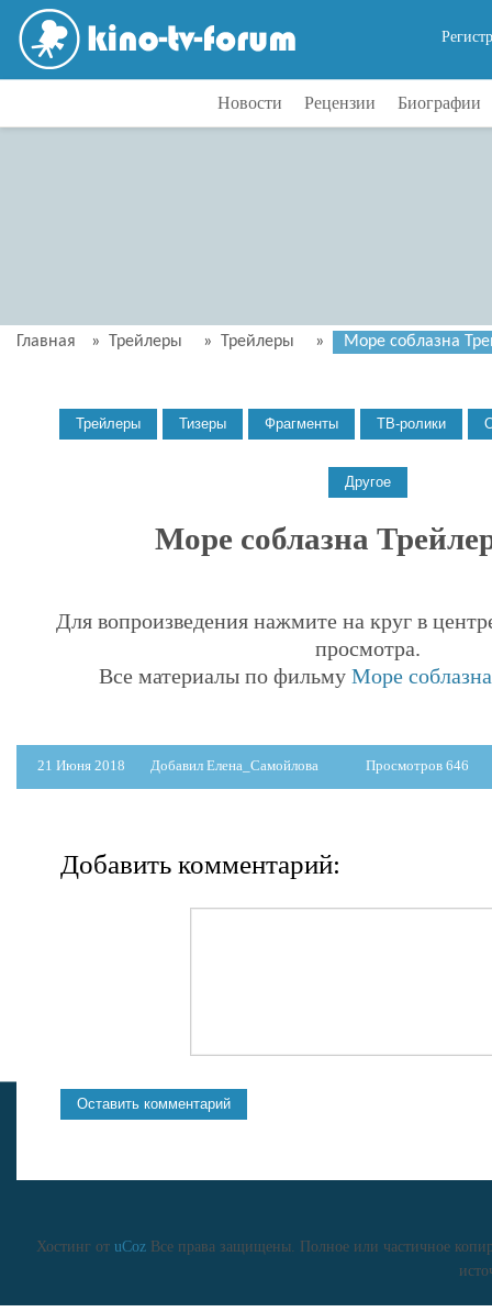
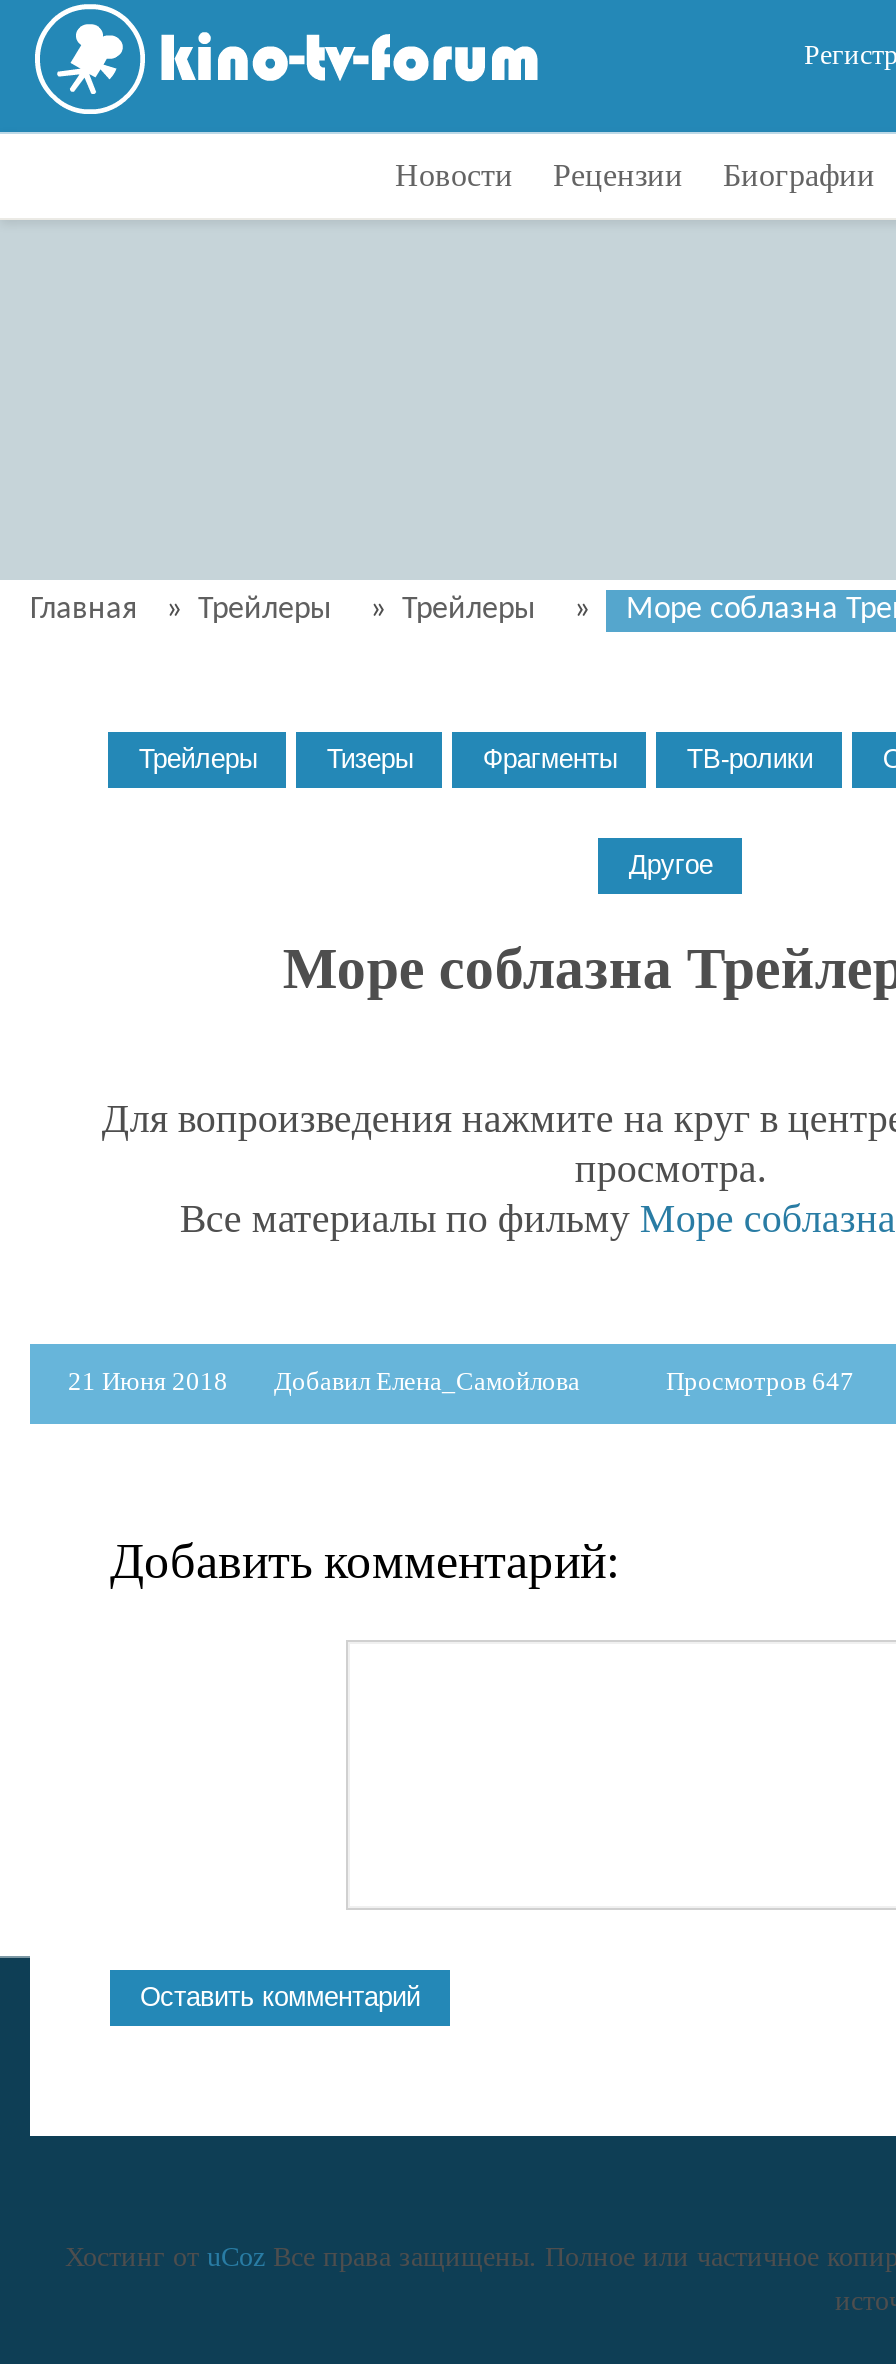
[366,757,469,773] Просмотров 646 -> [666,1365,854,1395] Просмотров 647

